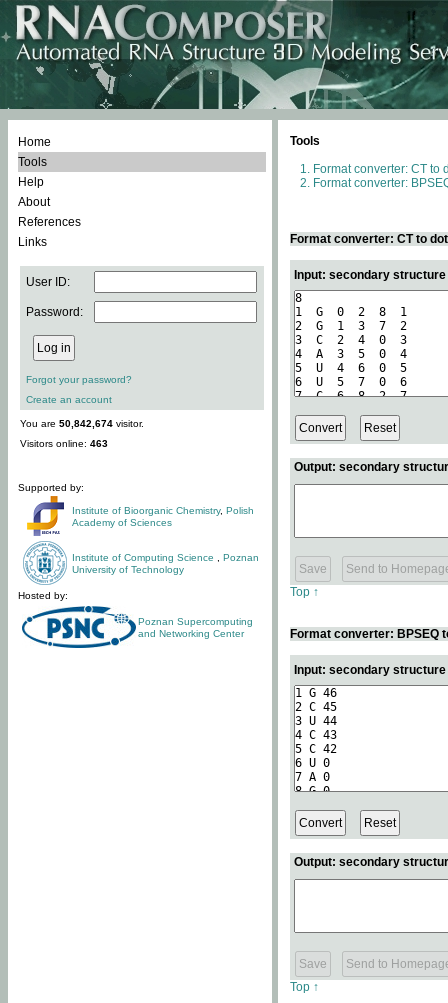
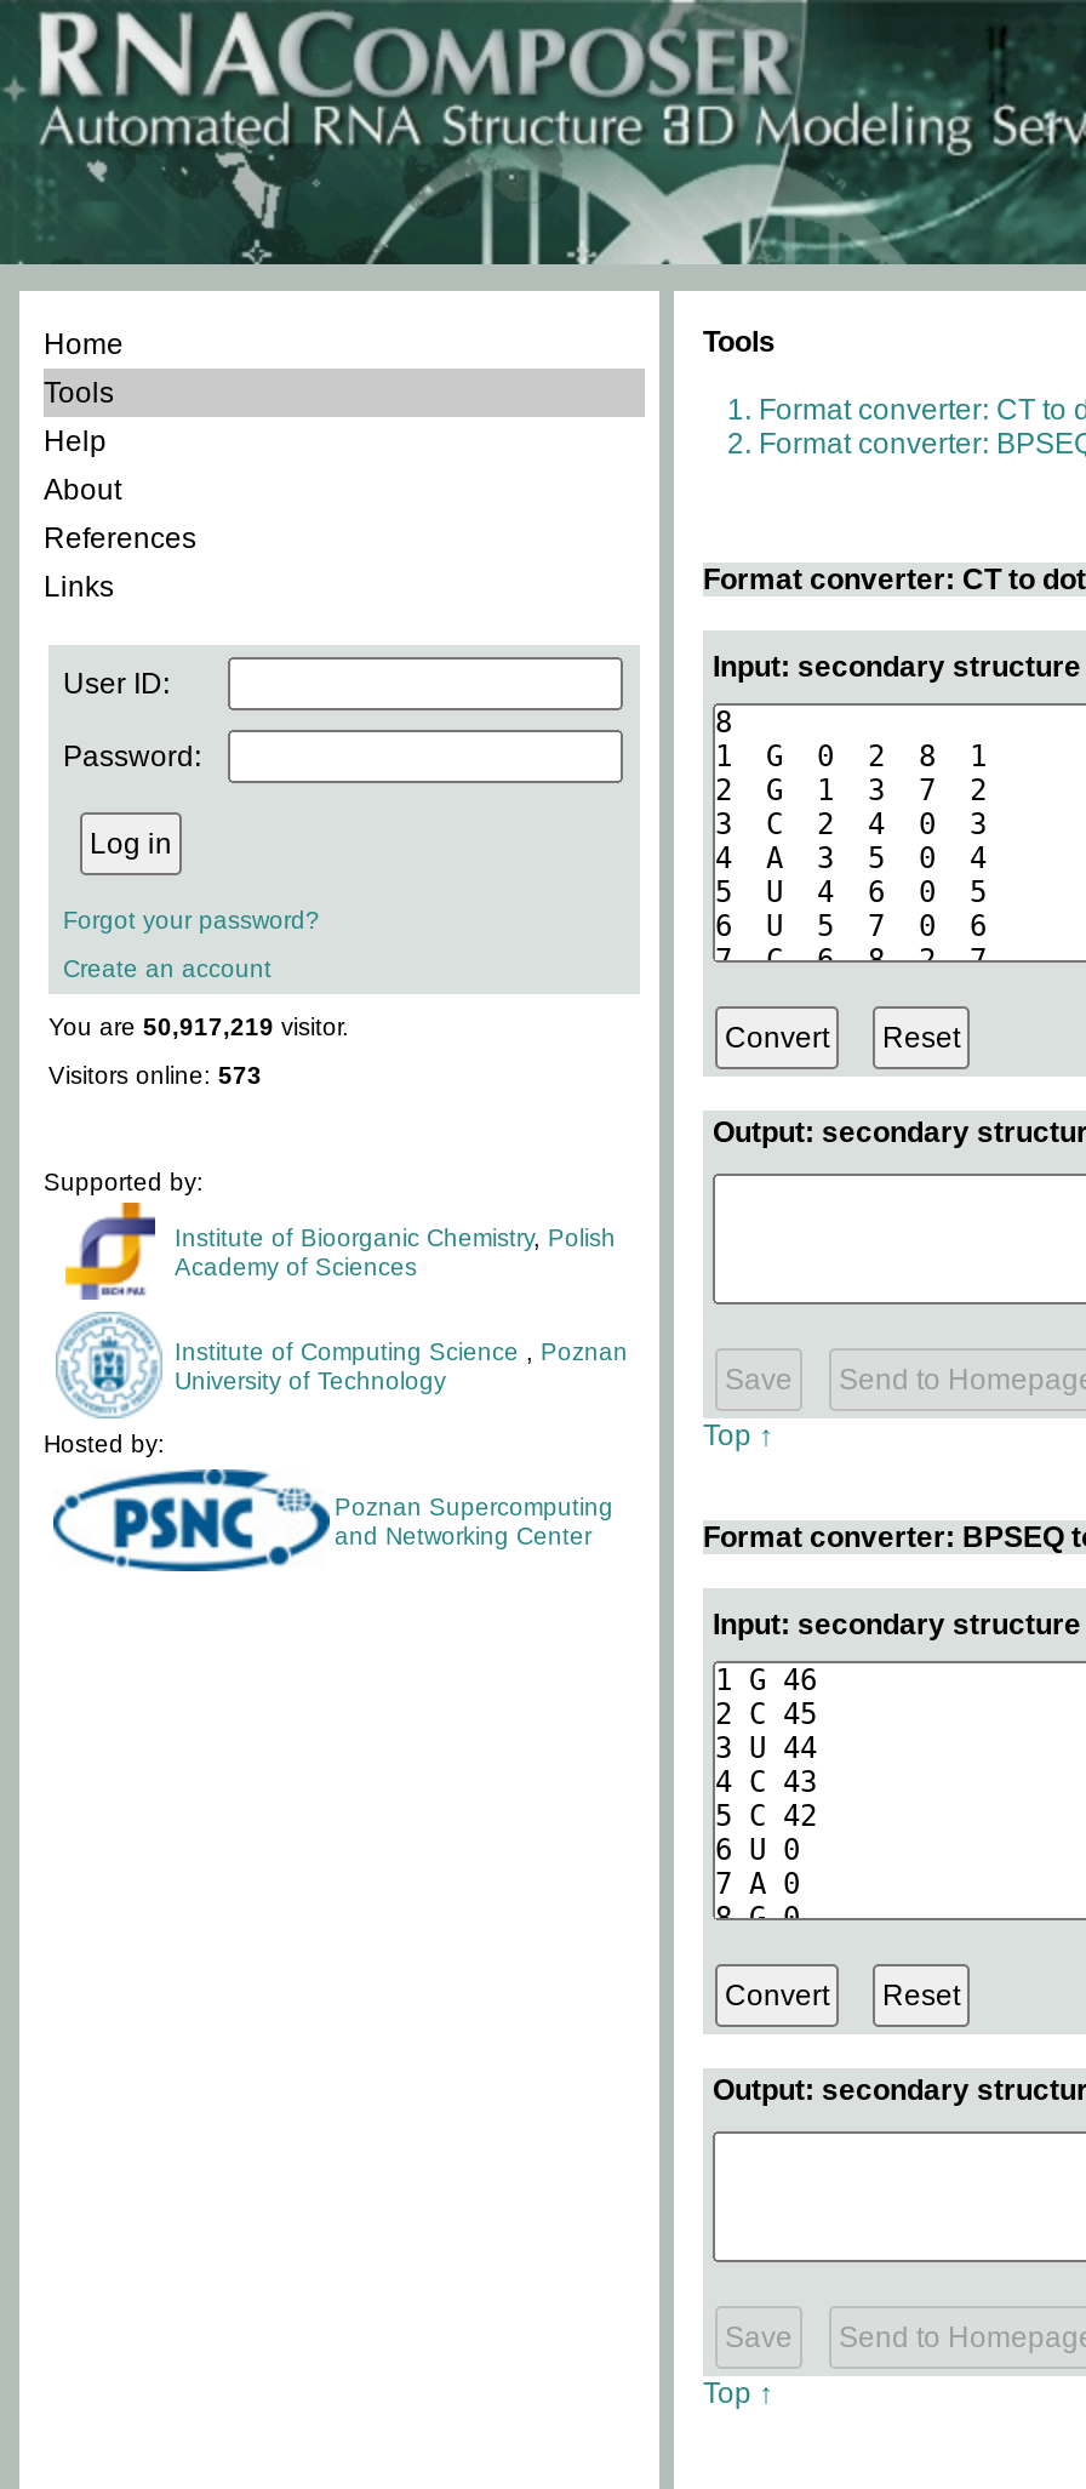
[20,418,144,429] You are 50,842,674 visitor. -> [48,1014,349,1040] You are 50,917,219 visitor.
[20,438,108,449] Visitors online: 463 -> [48,1062,262,1089] Visitors online: 573

